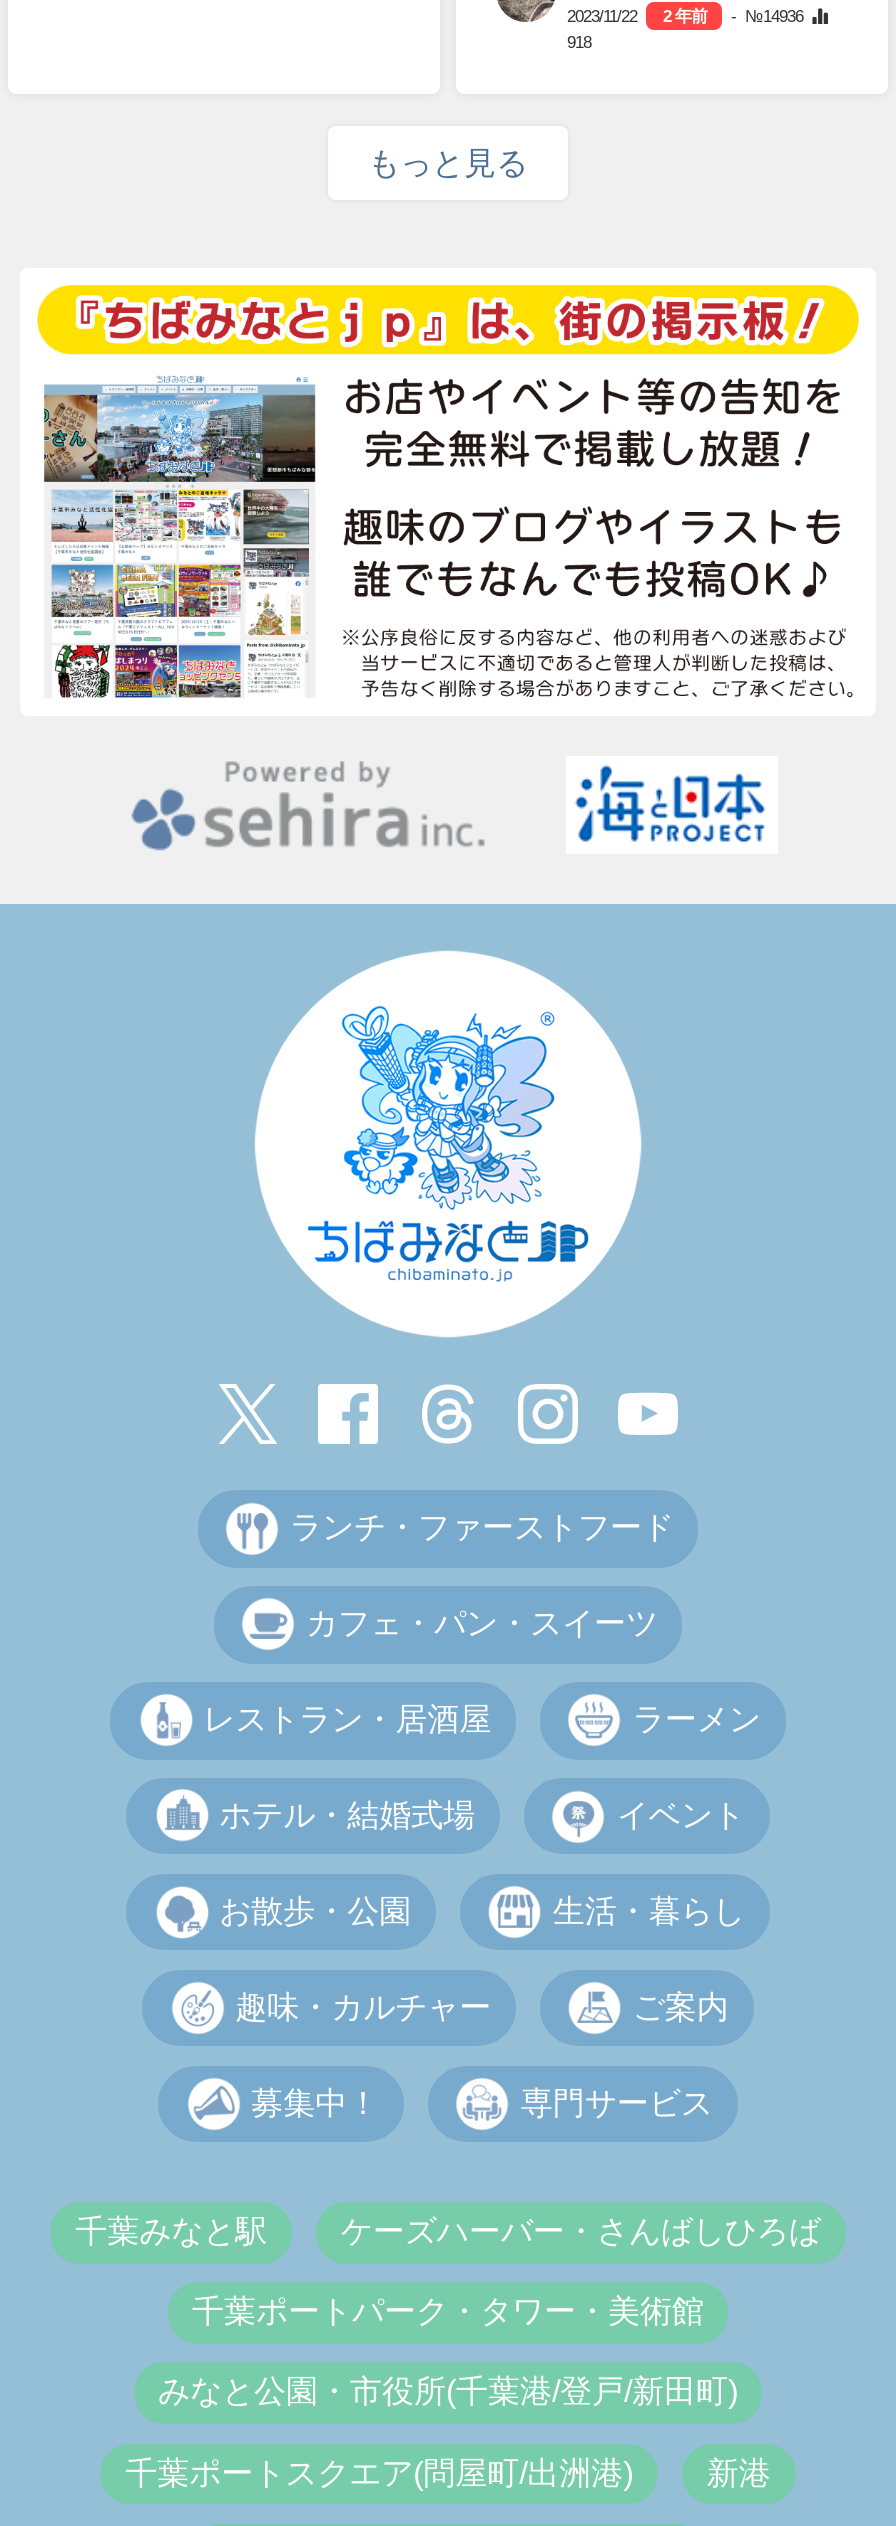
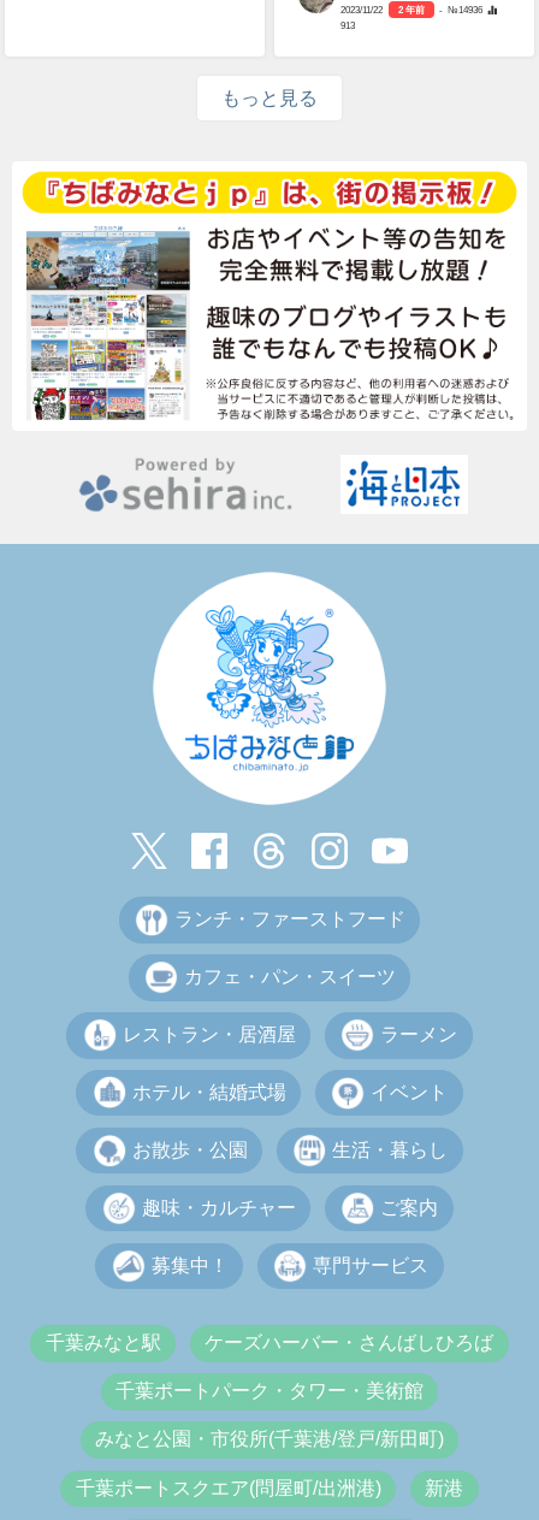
[567,32,591,52] 918 -> [341,19,356,31] 913

